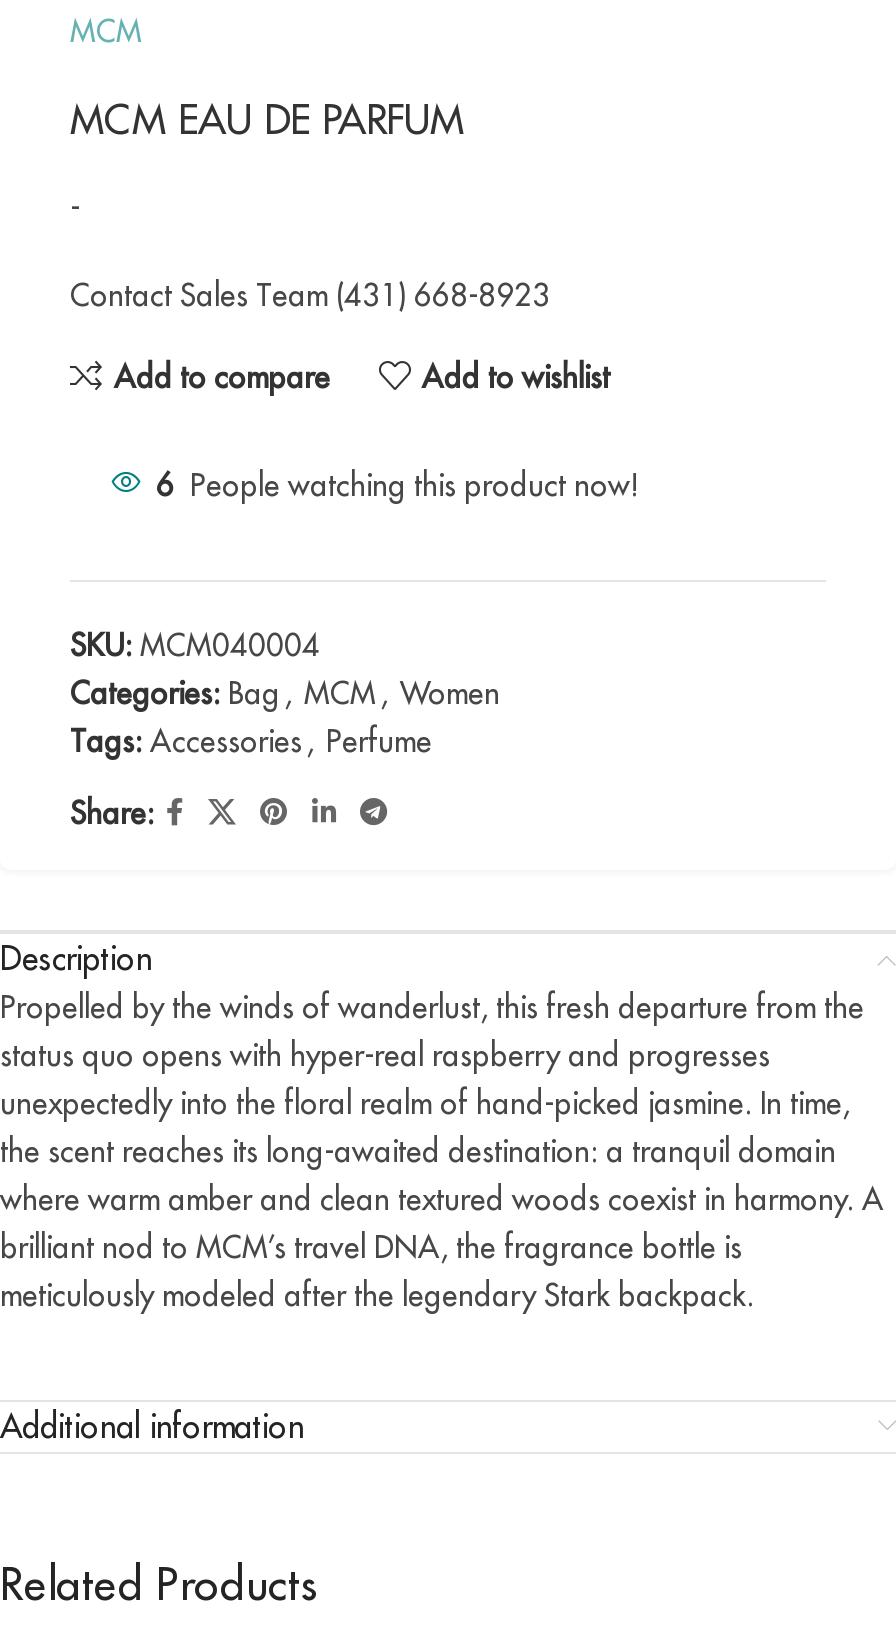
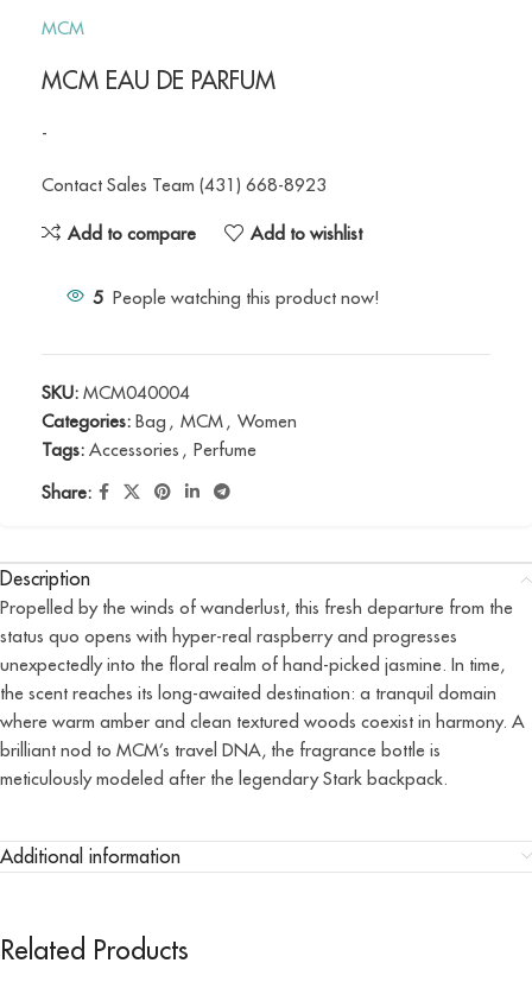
[156,467,640,505] 6 People watching this product now! -> [93,287,380,309] 5 People watching this product now!

